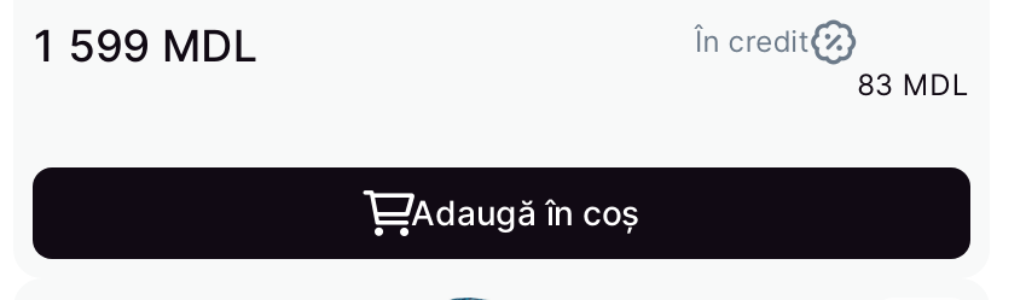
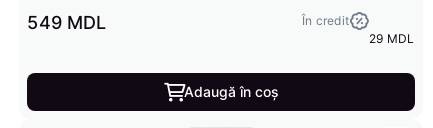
[34,20,257,71] 1 599 MDL -> [27,12,107,33] 549 MDL
[857,66,969,102] 83 MDL -> [369,31,415,46] 29 MDL

